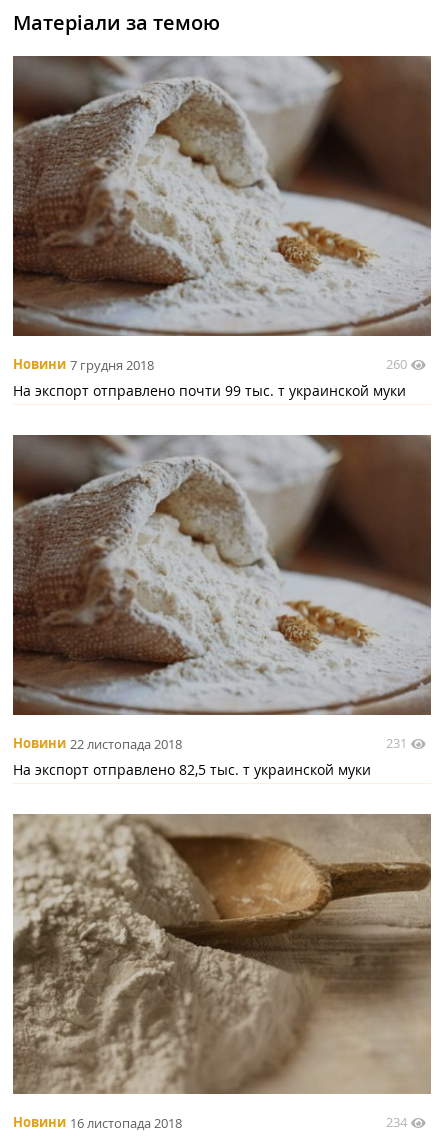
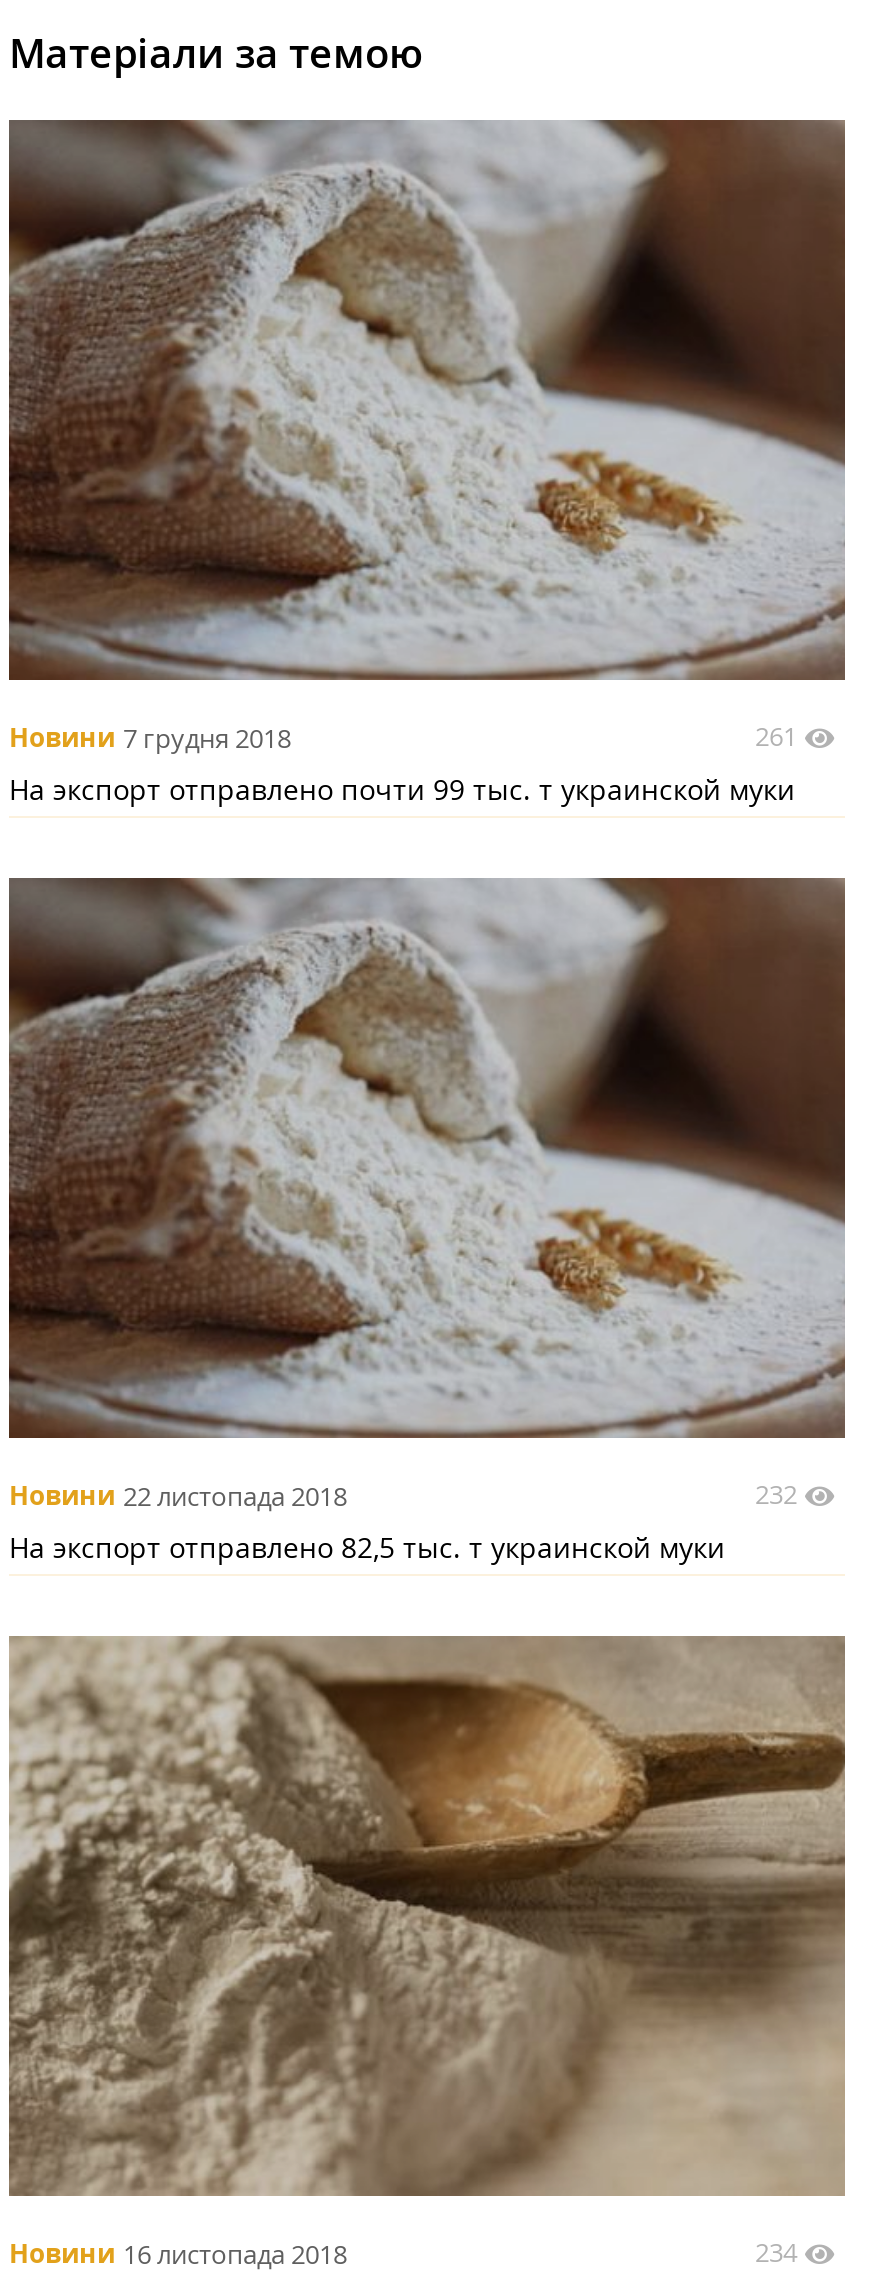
[386,355,407,373] 260 -> [755,718,797,754] 261
[386,734,407,752] 231 -> [755,1476,797,1512] 232

